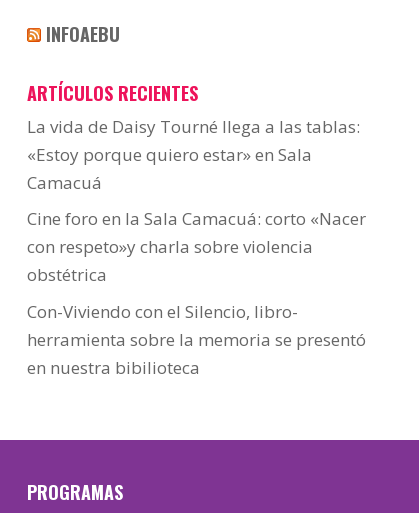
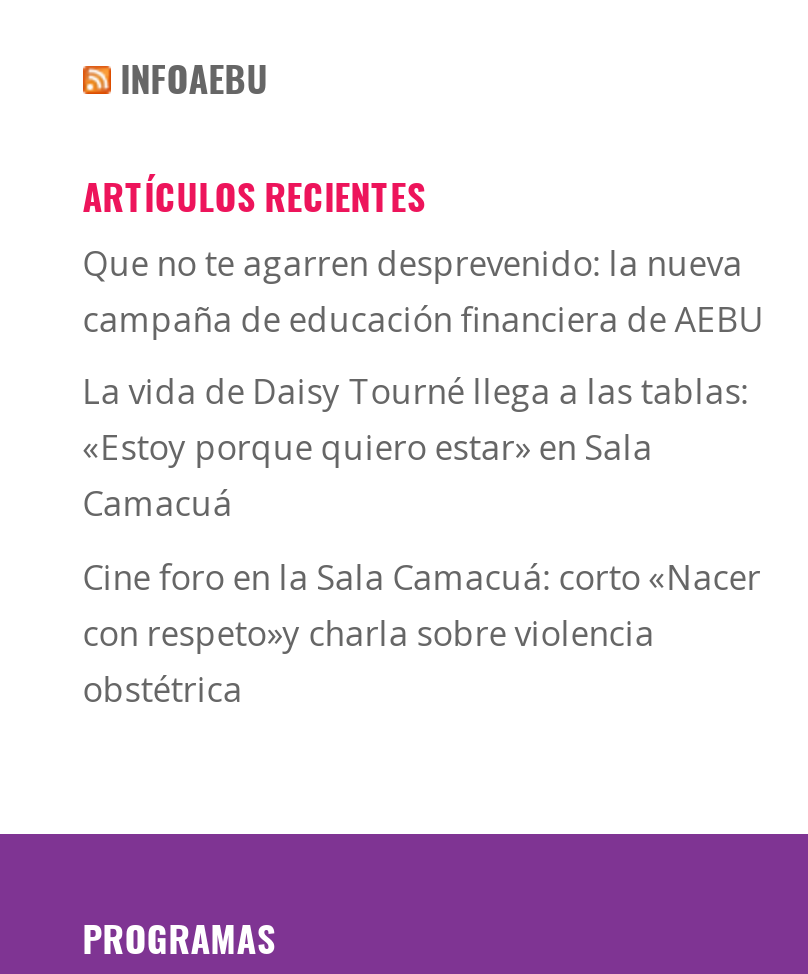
none -> [83,240,765,342] Que no te agarren desprevenido: la nueva | campaña de educación financiera de AEBU
moved [27,115,366,286] -> [83,369,761,712]: La vida de Daisy Tourné llega a las tablas: | «Estoy porque quiero estar» en Sala | Camacuá | Cine foro en la Sala Camacuá: corto «Nacer | con respeto»y charla sobre violencia | obstétrica
[27,300,366,379] Con-Viviendo con el Silencio, libro- | herramienta sobre la memoria se presentó | en nuestra bibilioteca -> none

